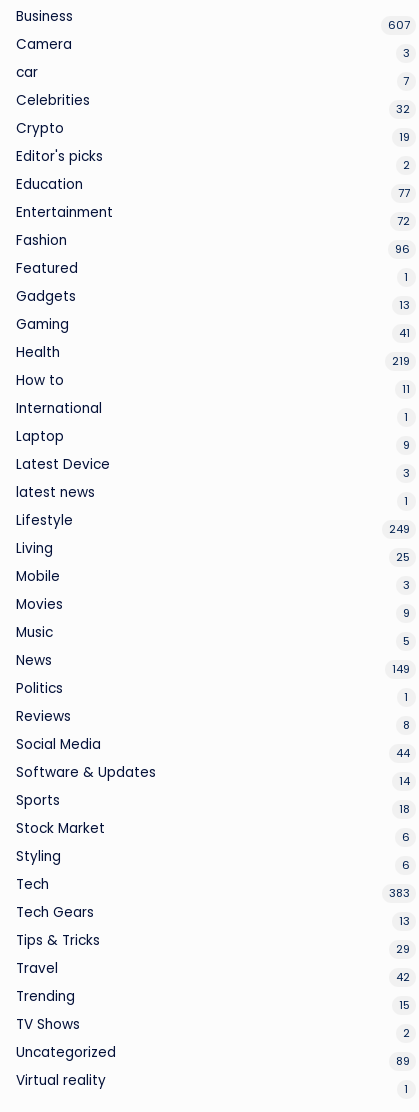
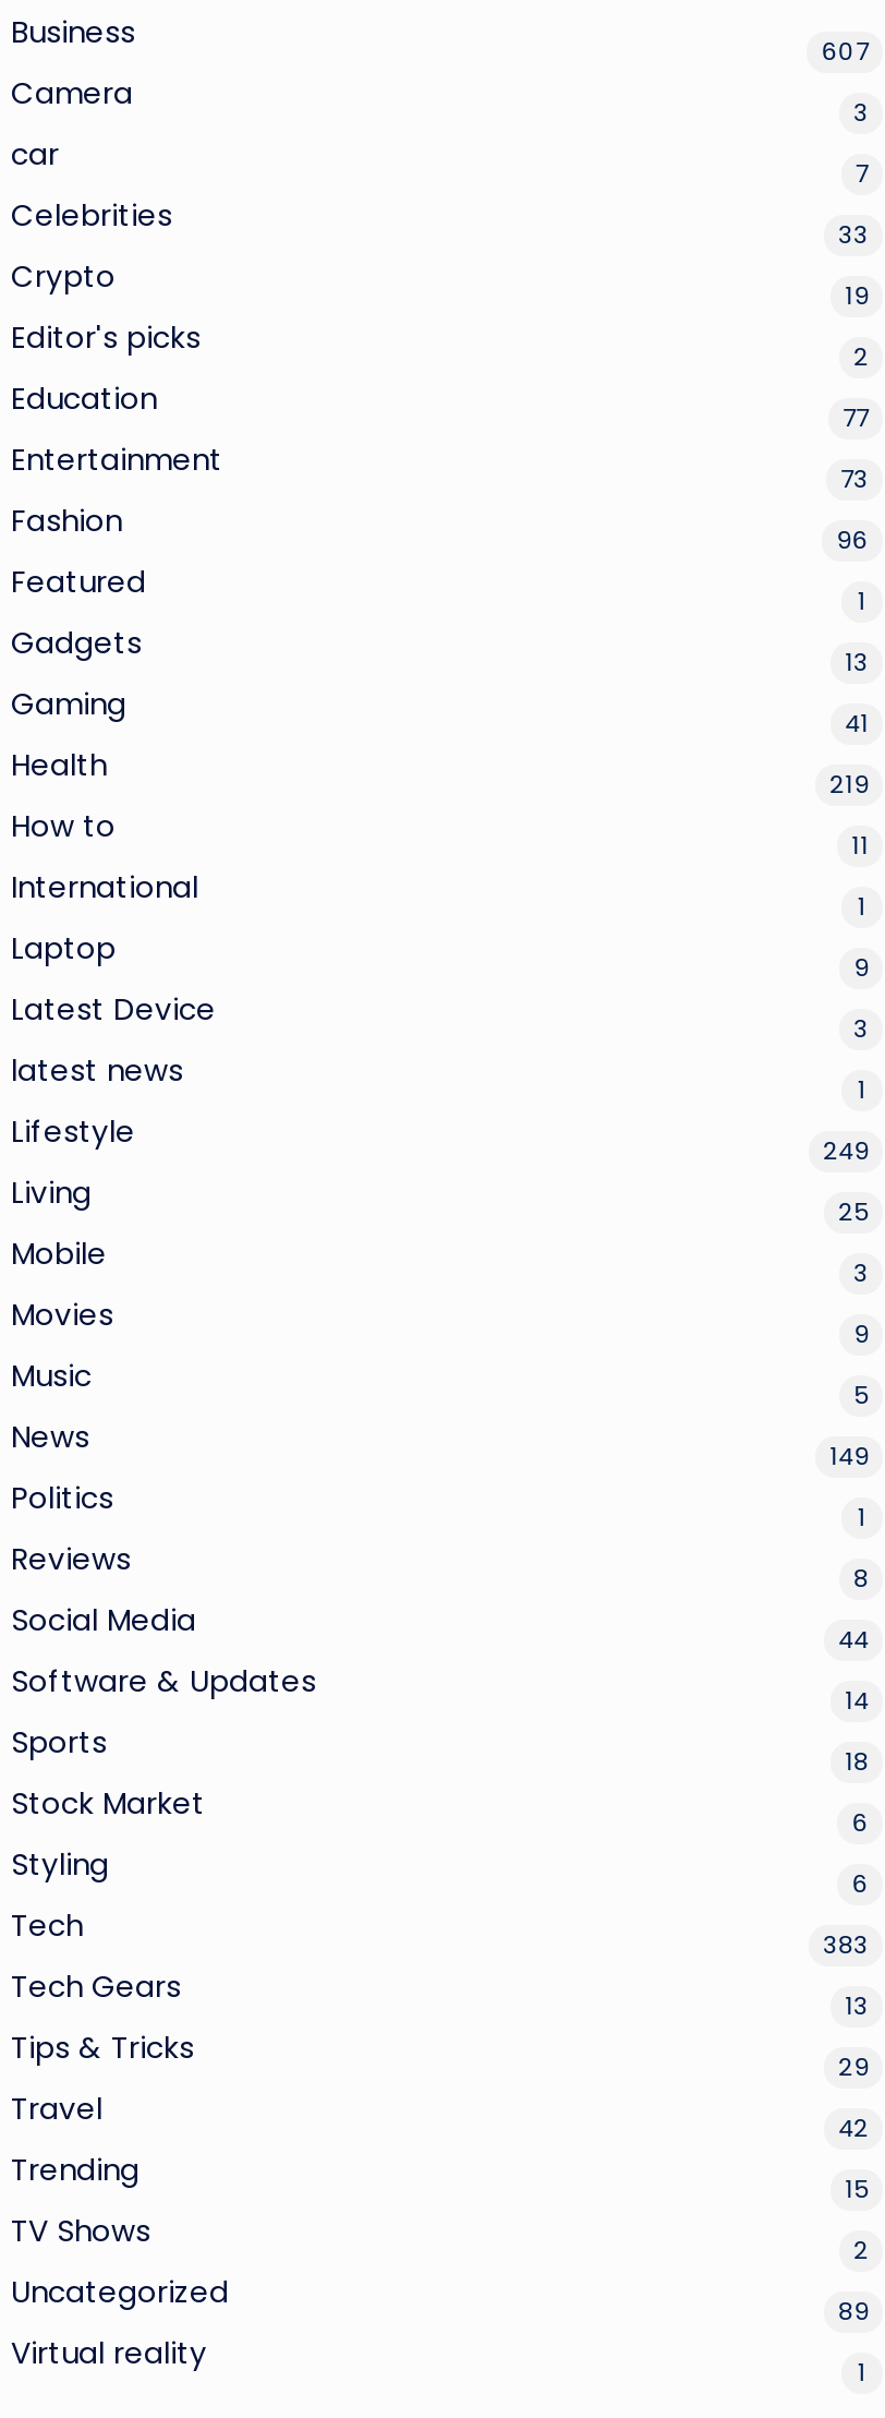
[396,101,410,117] 32 -> [838,217,869,252] 33
[397,213,410,229] 72 -> [841,461,869,496] 73

